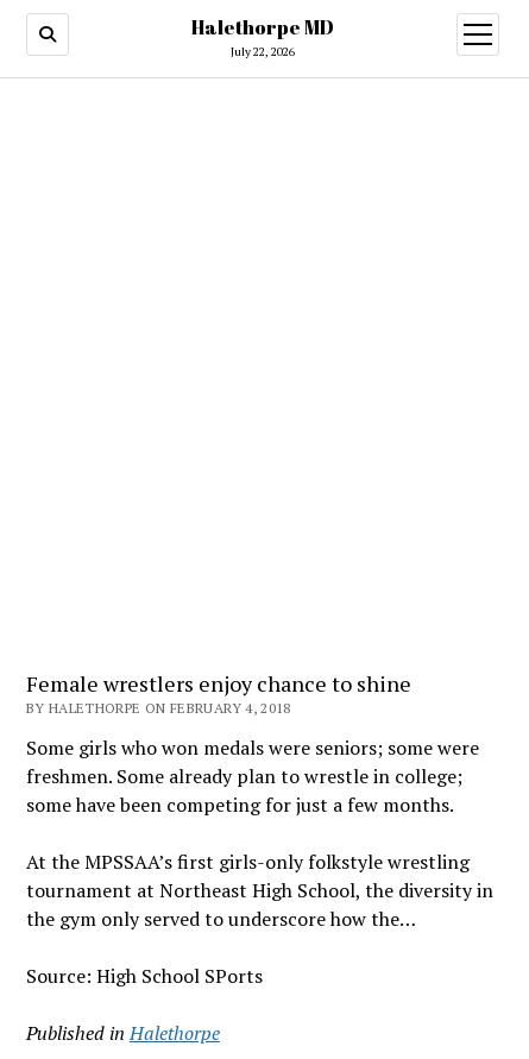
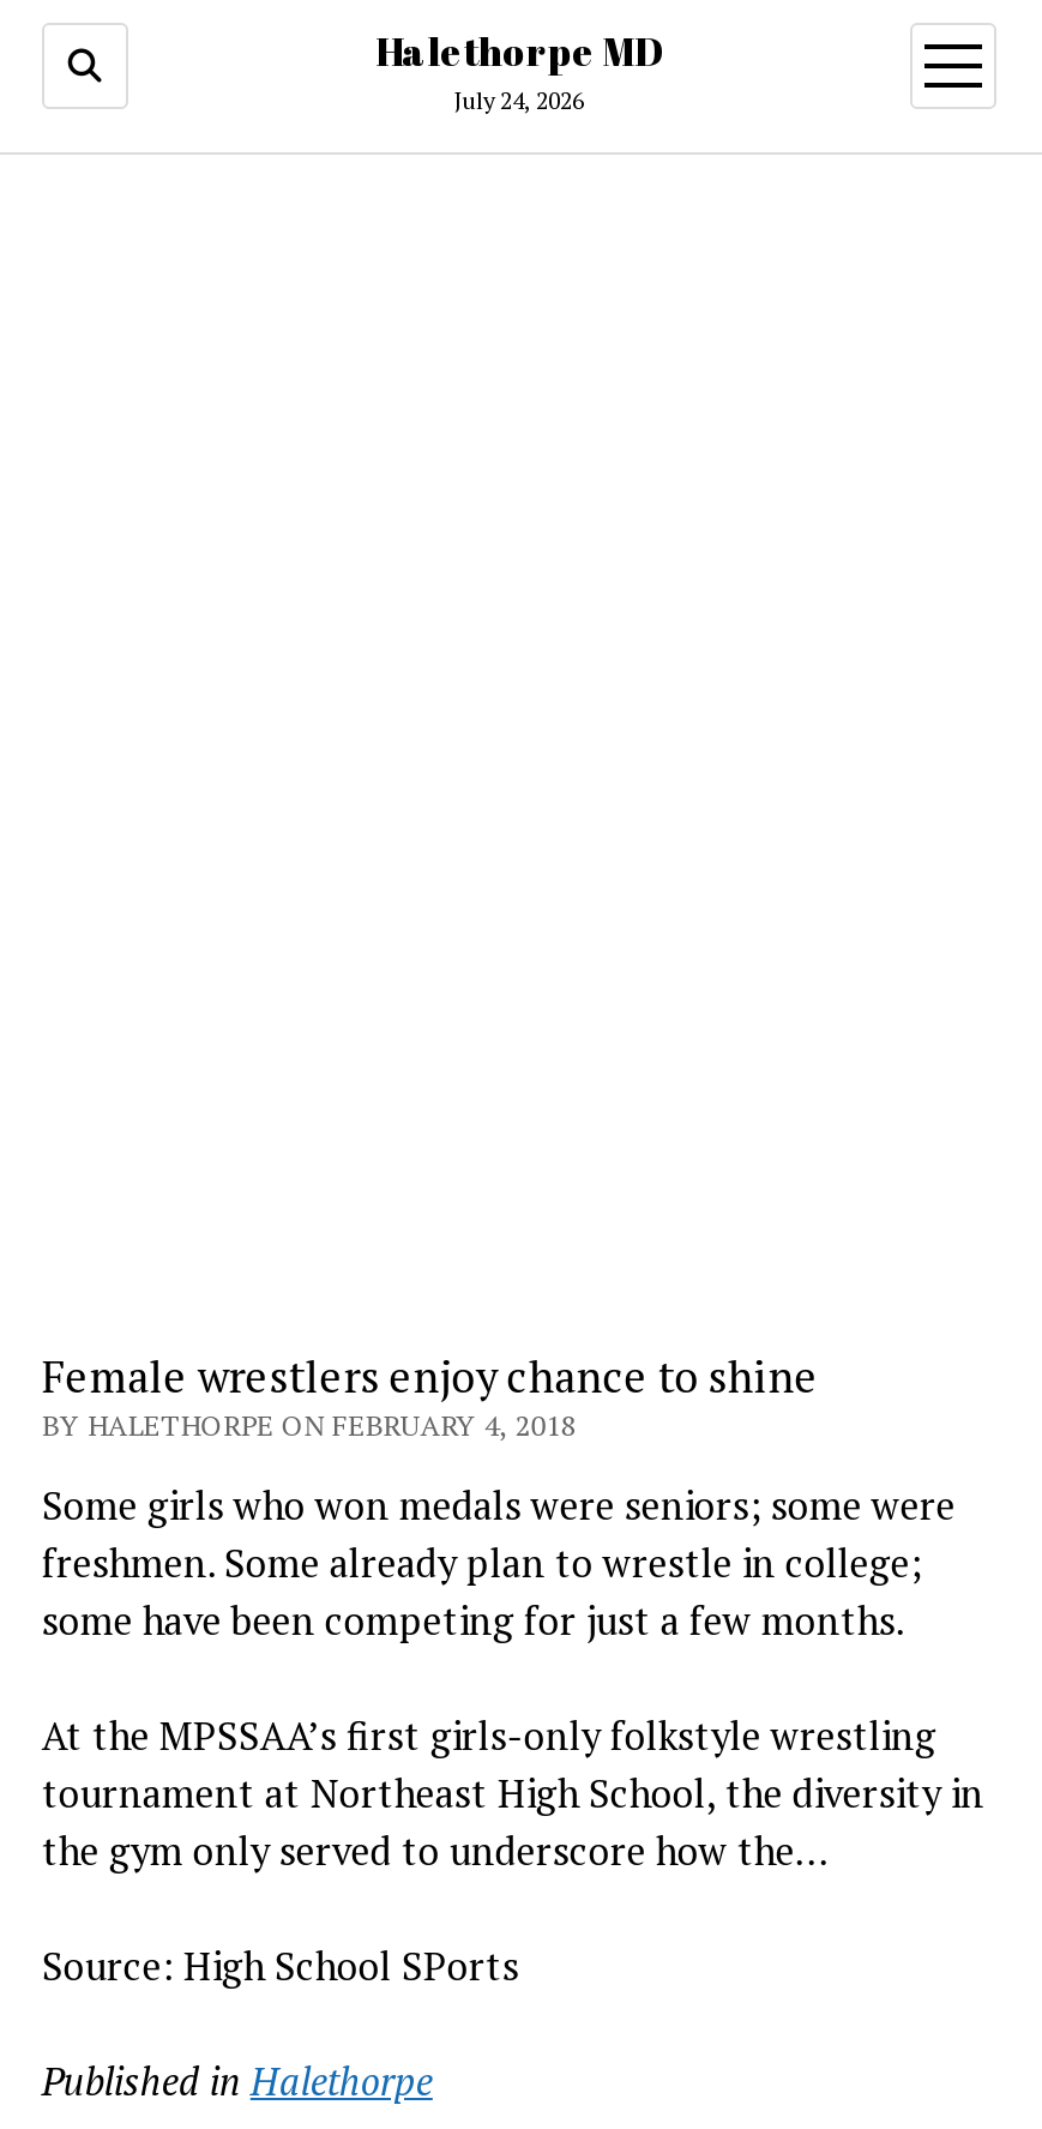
[231,44,295,59] July 22, 2026 -> [454,85,584,116] July 24, 2026

